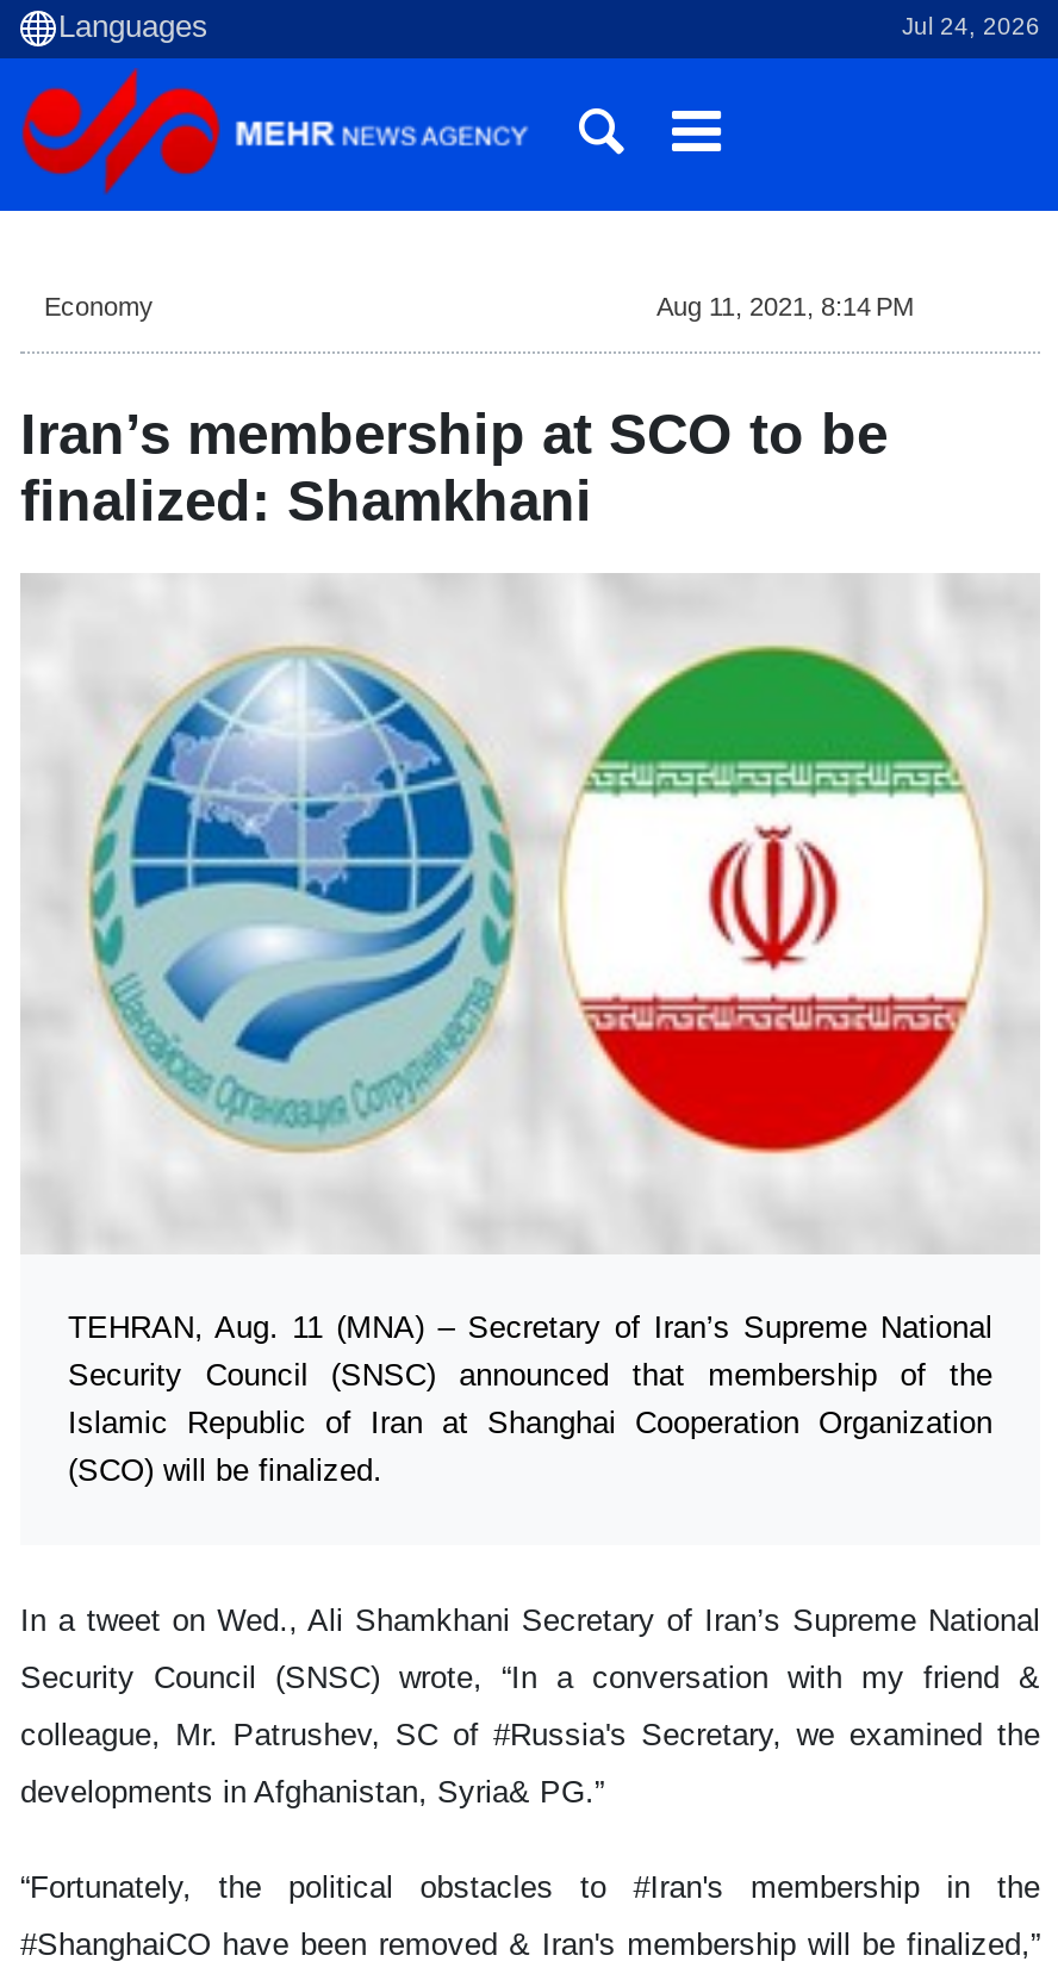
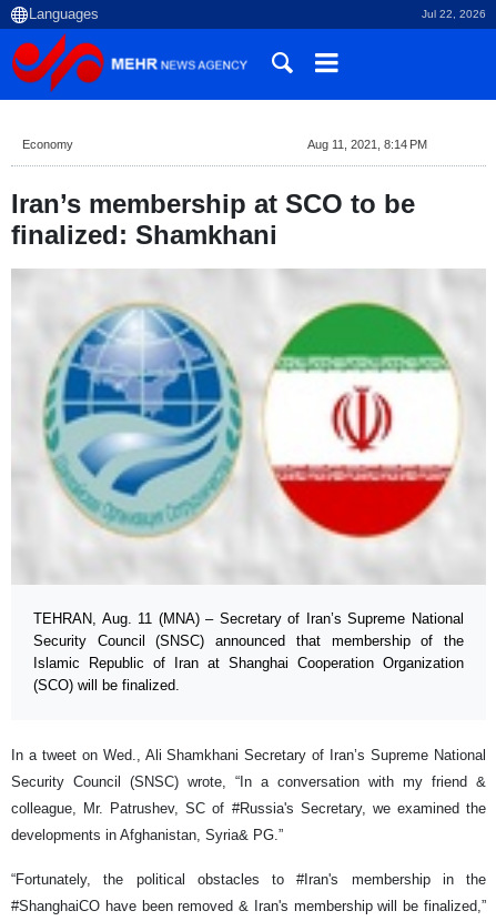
[902,13,1040,39] Jul 24, 2026 -> [422,8,486,20] Jul 22, 2026

